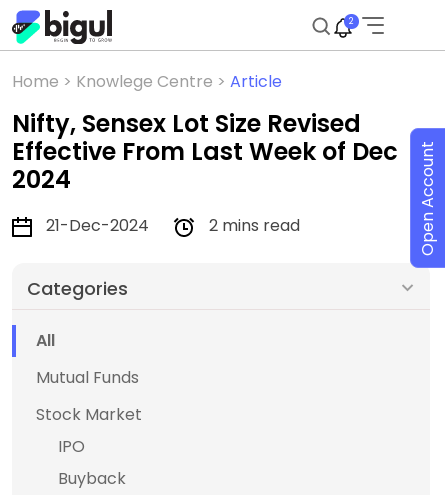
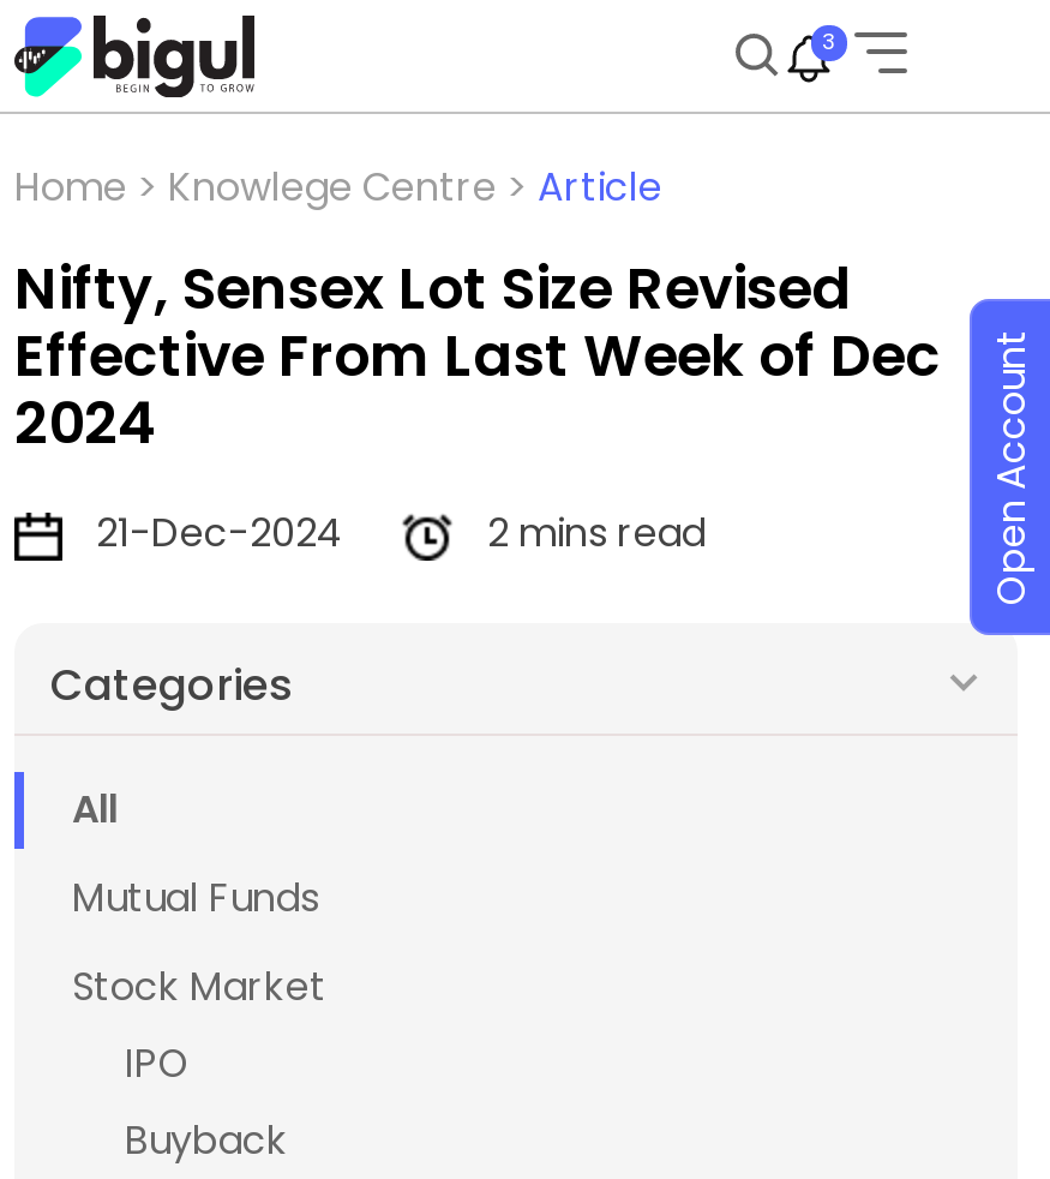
[349,15,354,27] 2 -> [822,28,836,56] 3

